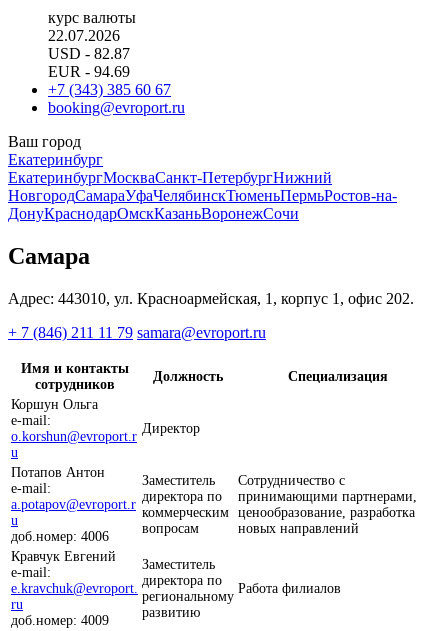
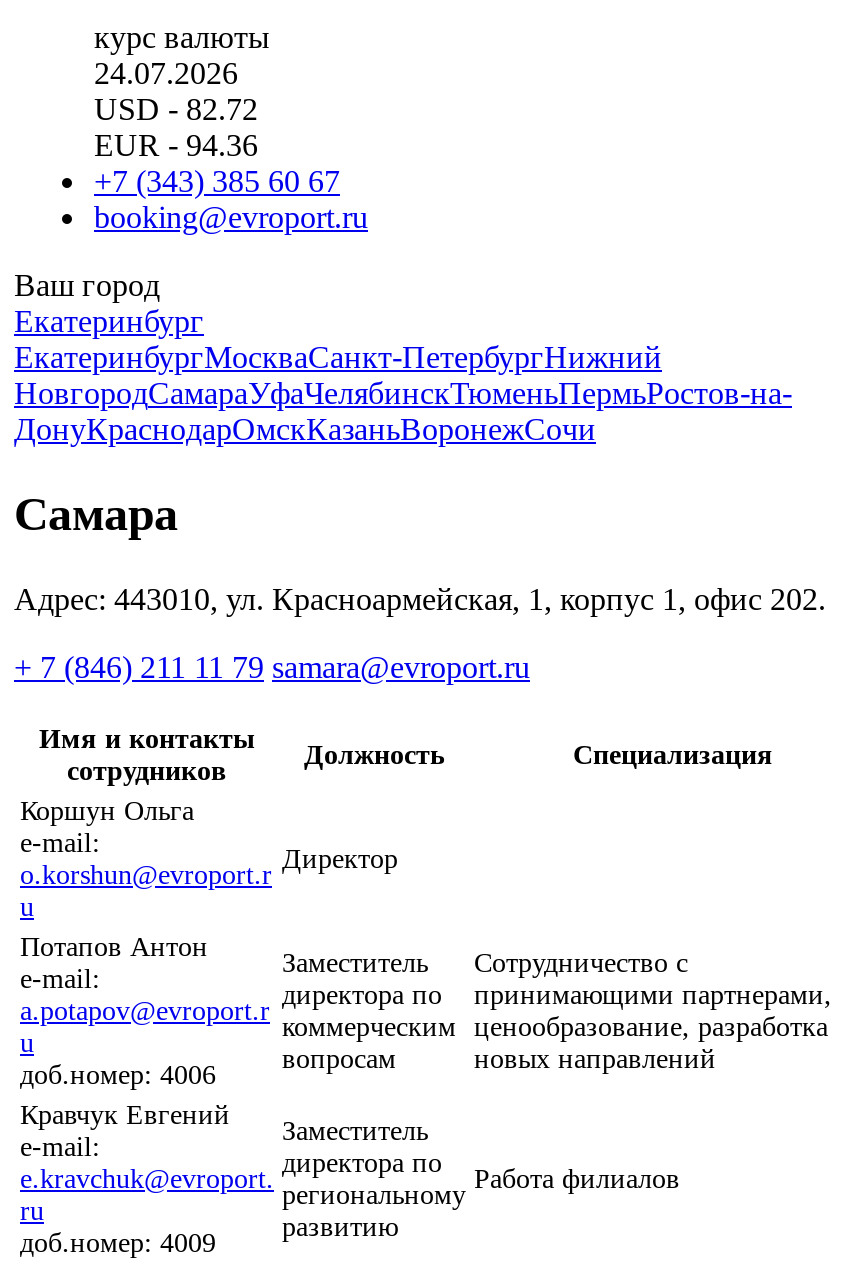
[48,27,120,44] 22.07.2026 -> [94,56,238,90] 24.07.2026
[48,45,130,62] USD - 82.87 -> [94,92,258,126] USD - 82.72
[48,63,130,80] EUR - 94.69 -> [94,128,258,162] EUR - 94.36

